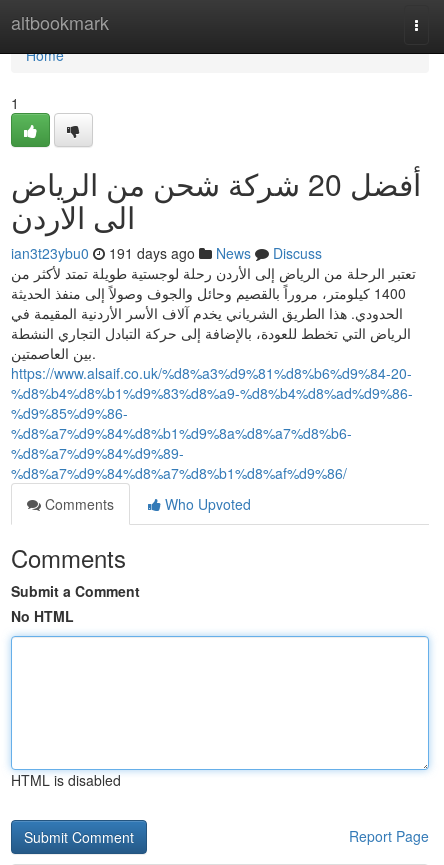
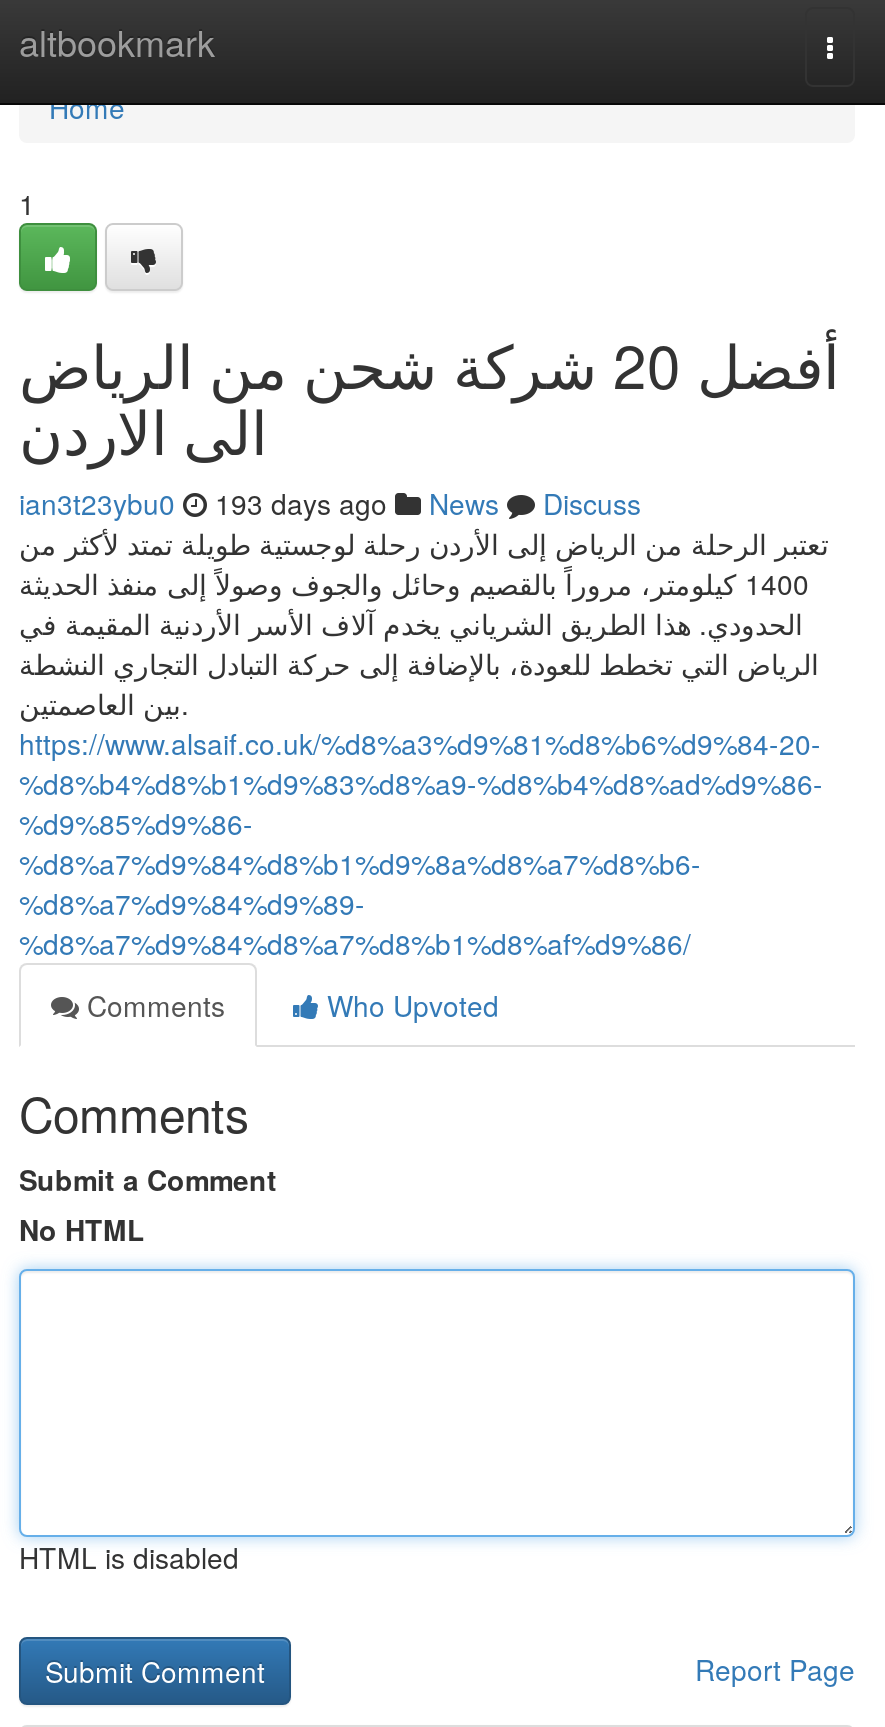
[11,243,322,263] ian3t23ybu0 191 days ago News Discuss -> [19,483,641,523] ian3t23ybu0 193 days ago News Discuss

